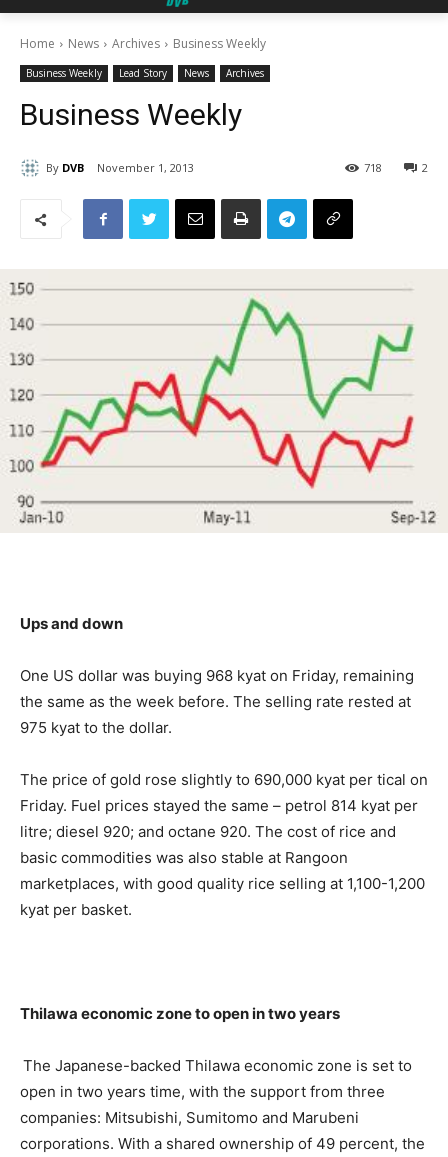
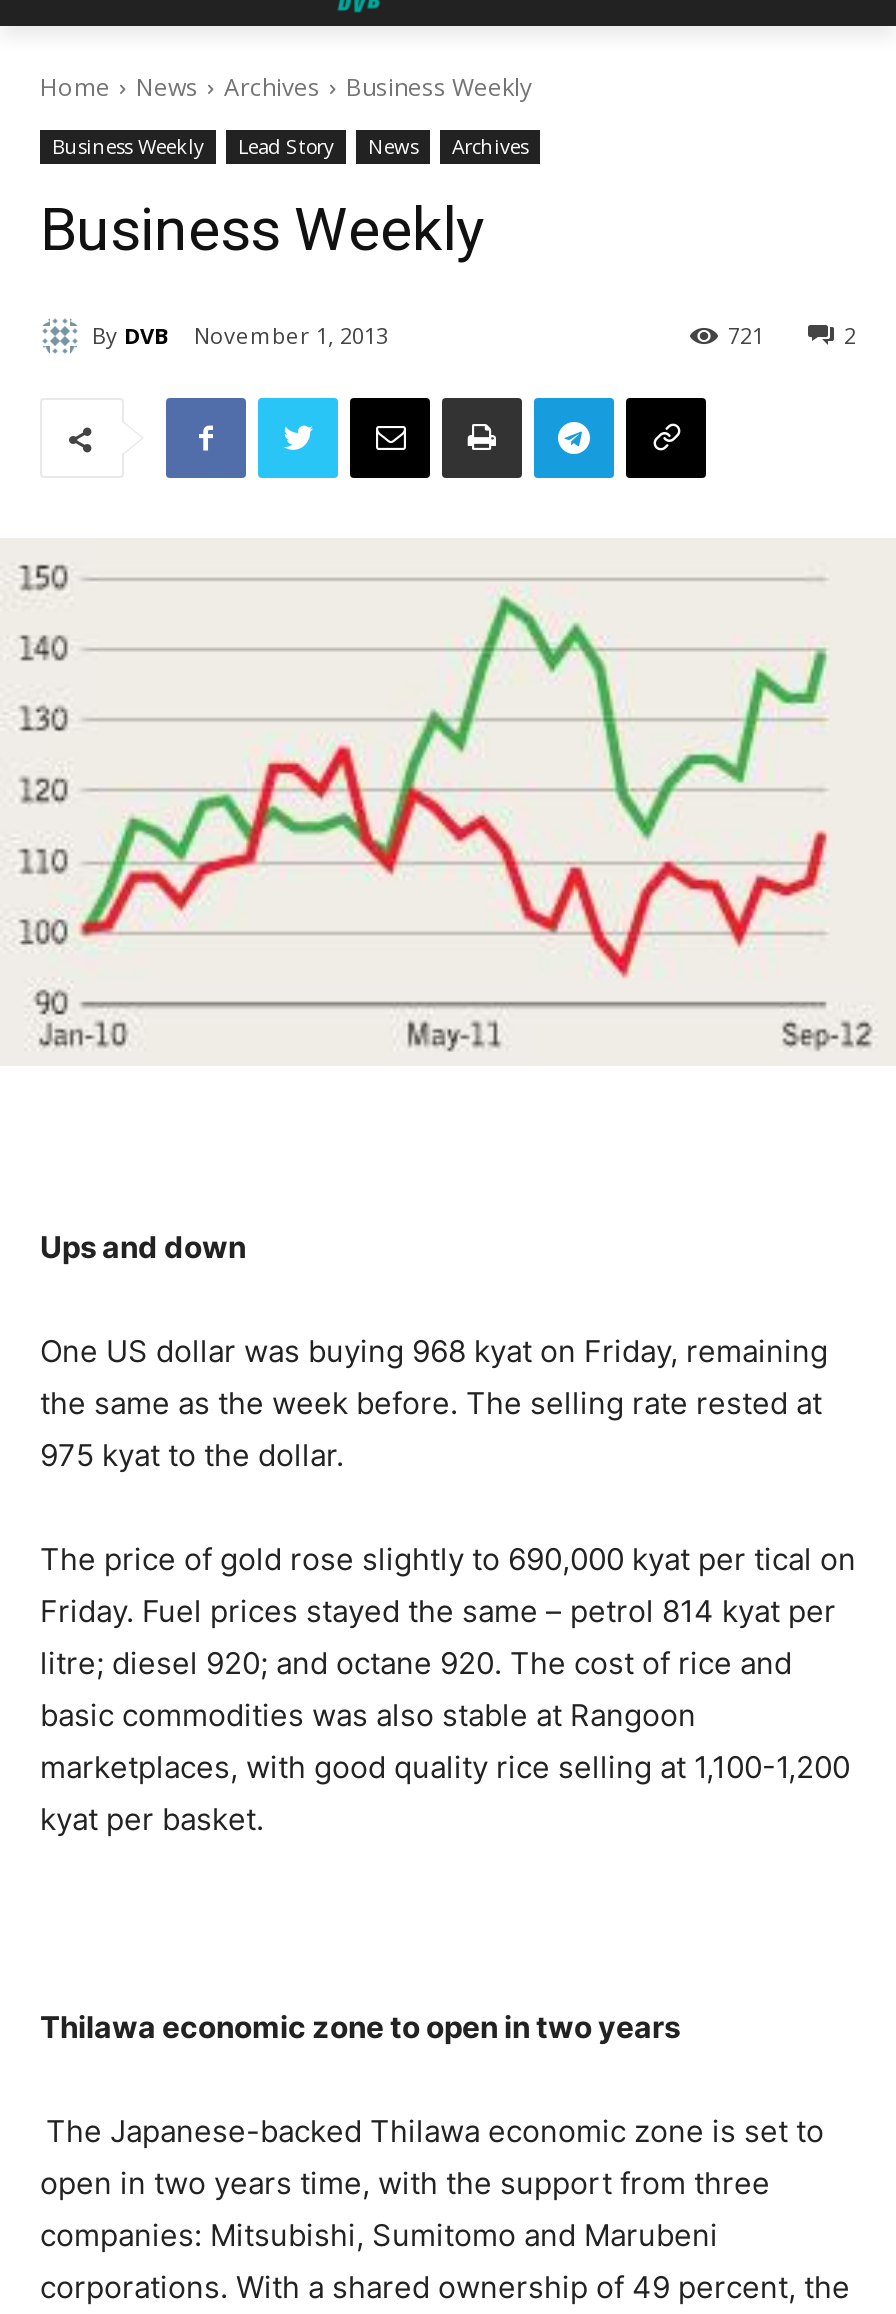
[364,160,382,175] 718 -> [728,320,764,350] 721

